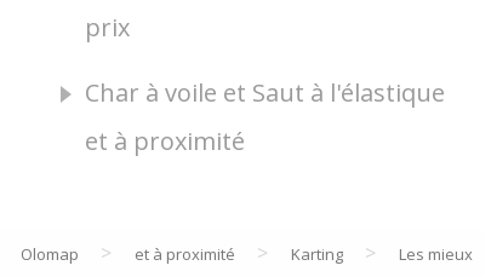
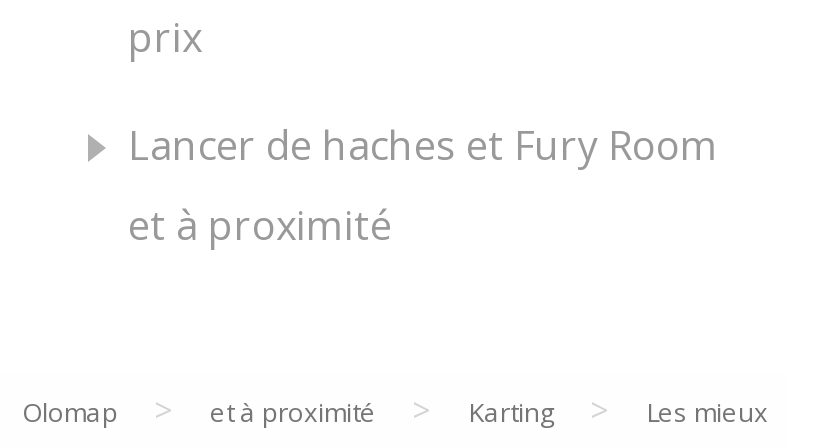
[85,76,445,109] Char à voile et Saut à l'élastique -> [128,118,718,172] Lancer de haches et Fury Room

